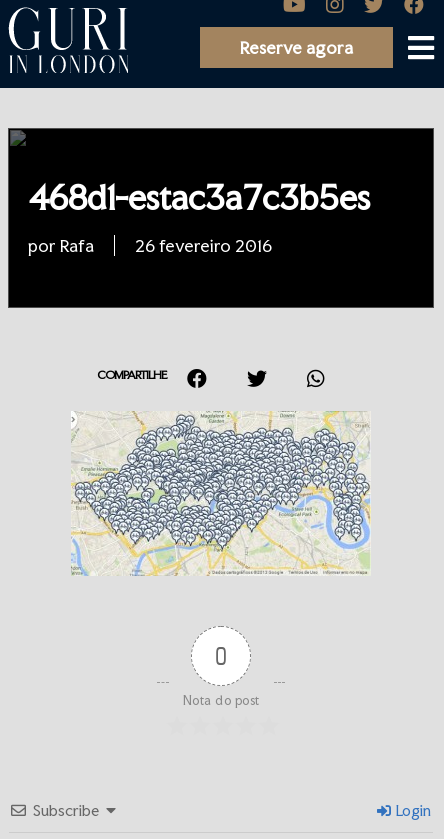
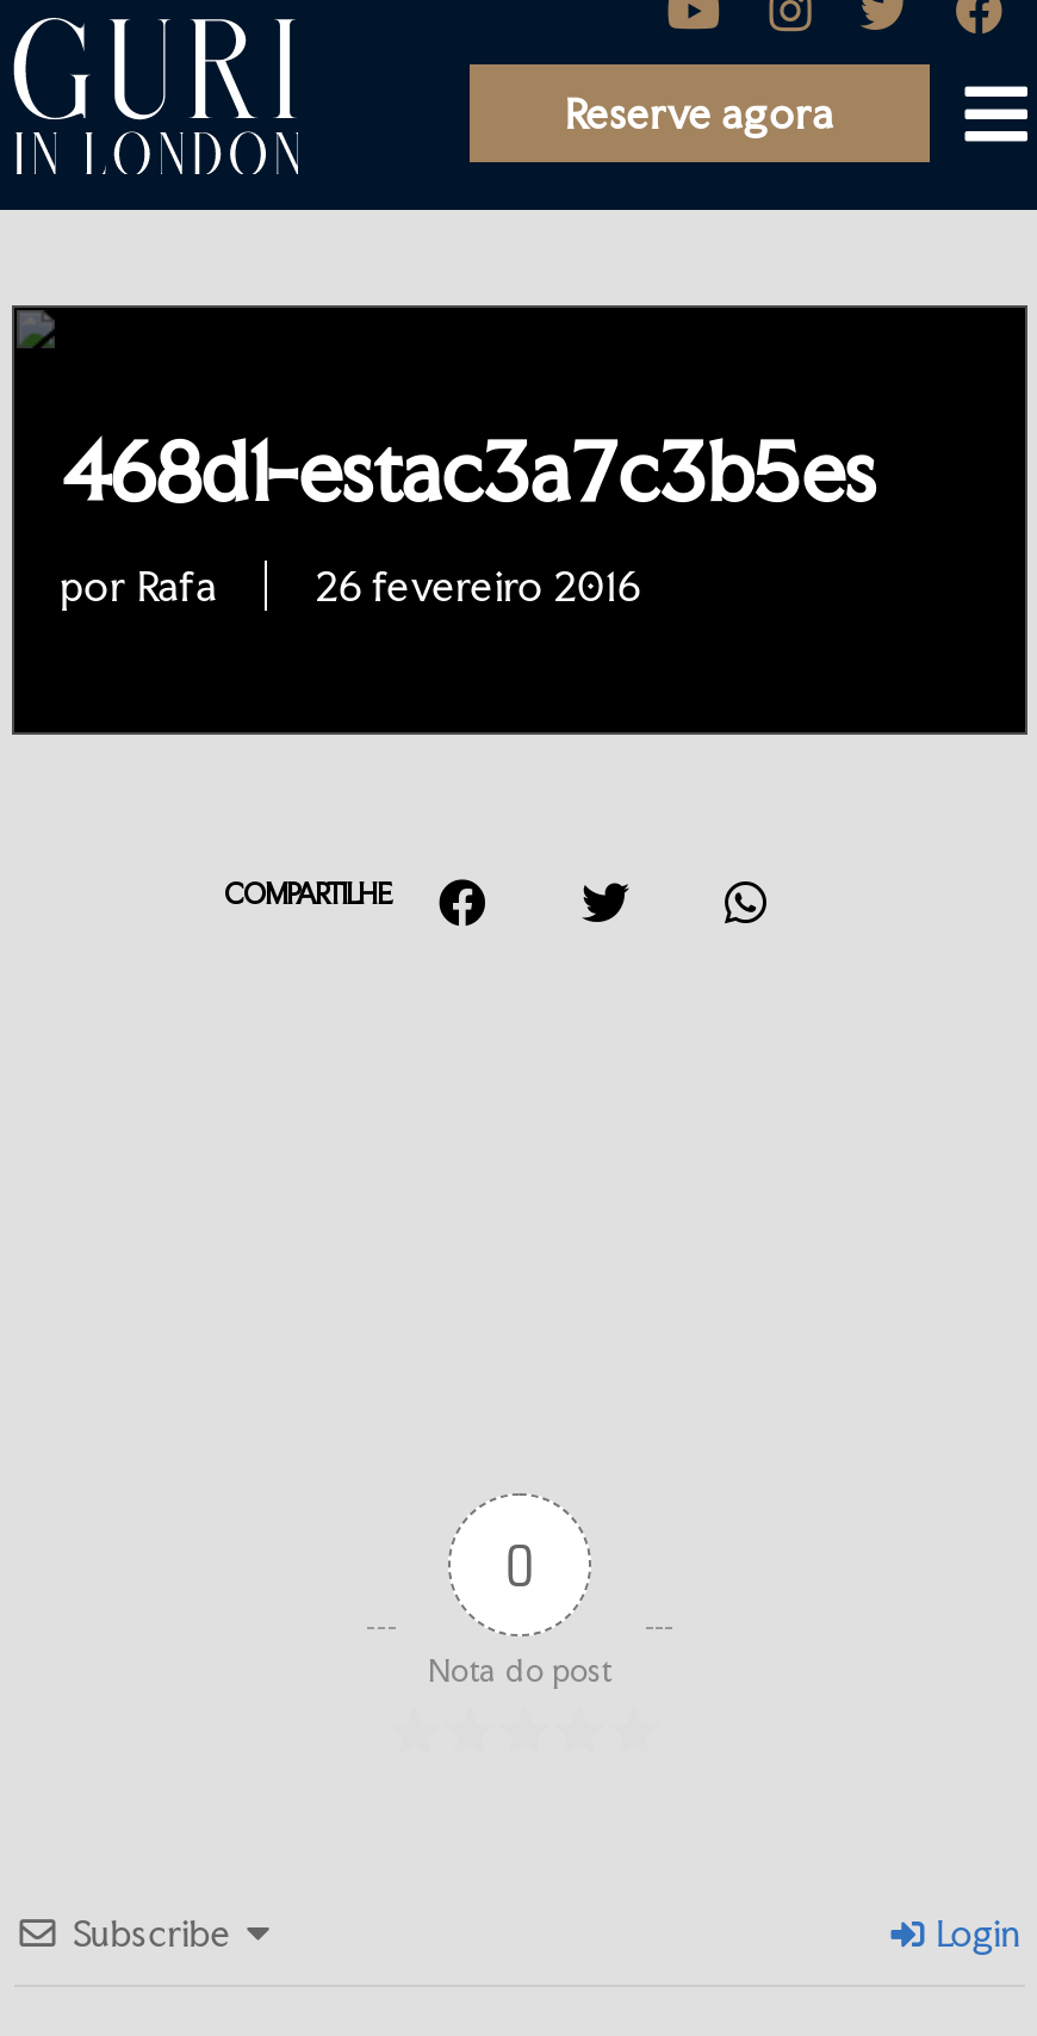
[71,410,371,576] [image] -> none

